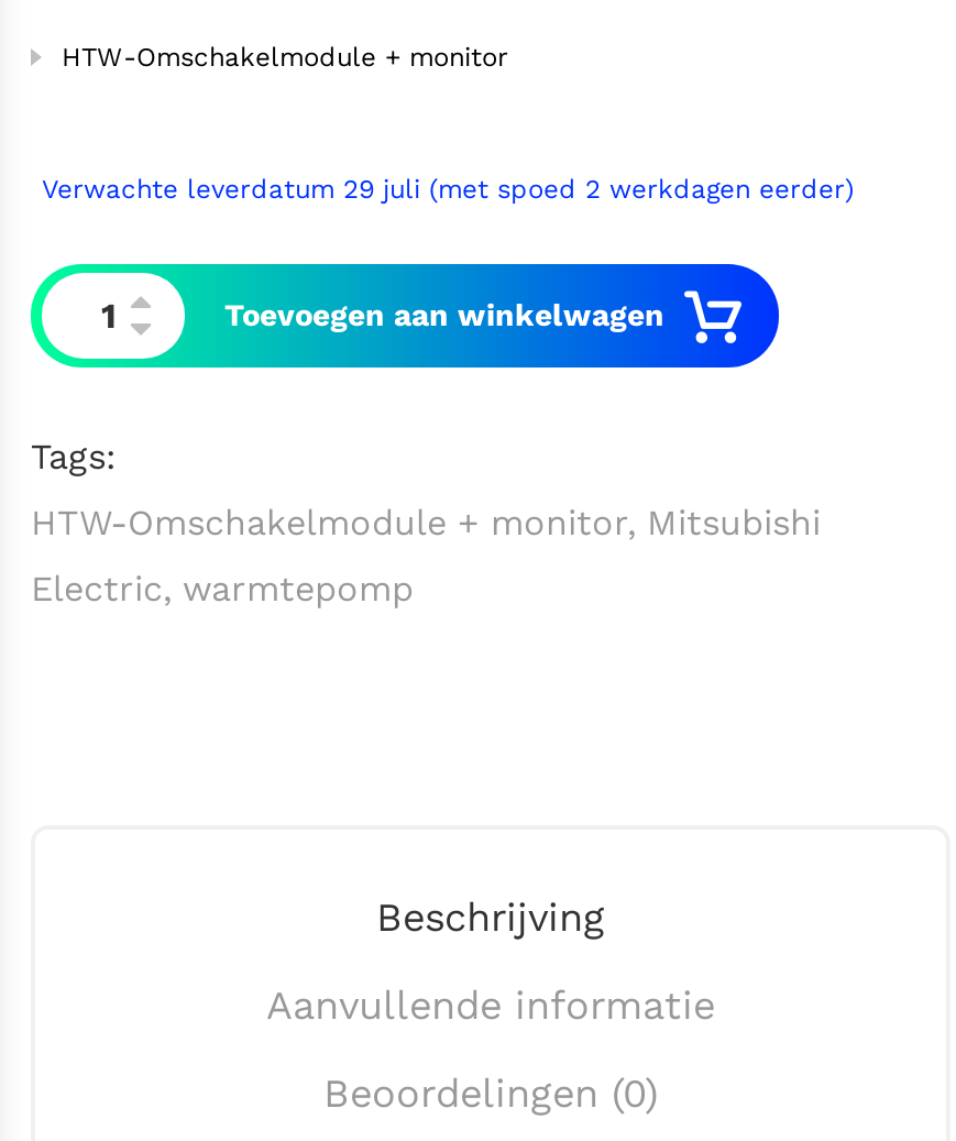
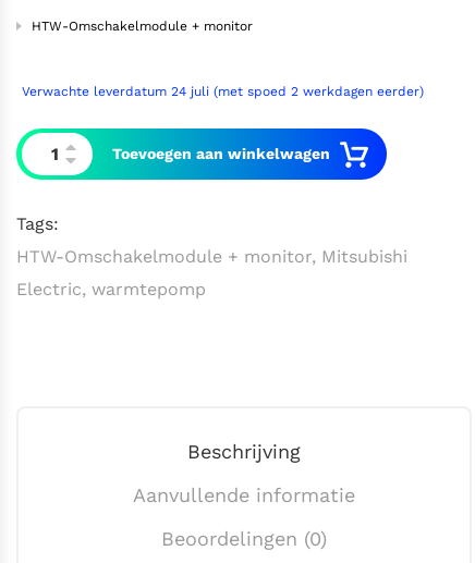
[42,173,854,204] Verwachte leverdatum 29 juli (met spoed 2 werkdagen eerder) -> [22,83,424,99] Verwachte leverdatum 24 juli (met spoed 2 werkdagen eerder)

